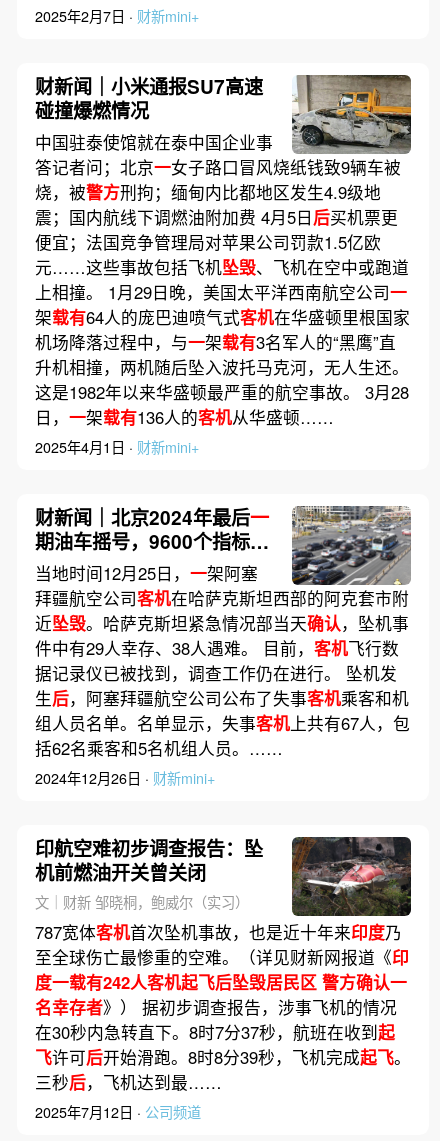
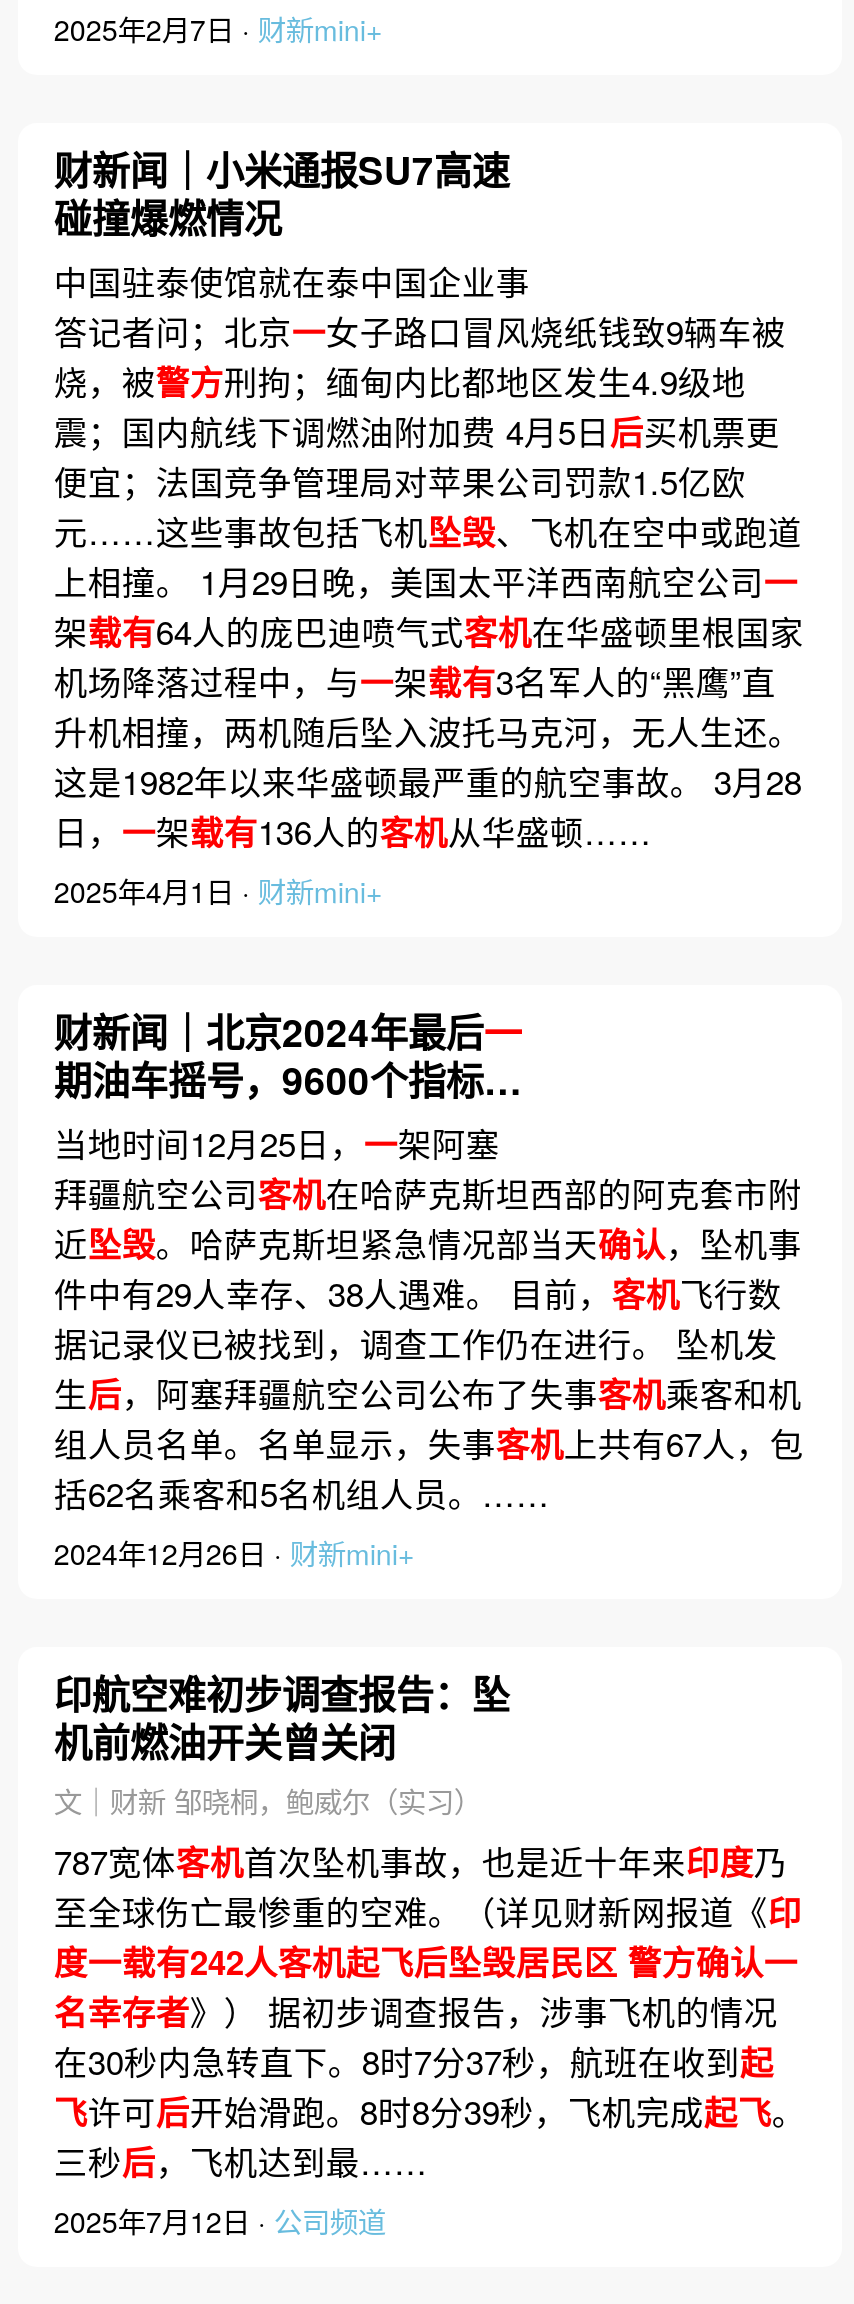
[291,74,412,155] [image] -> none
[291,505,412,584] [image] -> none
[291,836,412,917] [image] -> none

